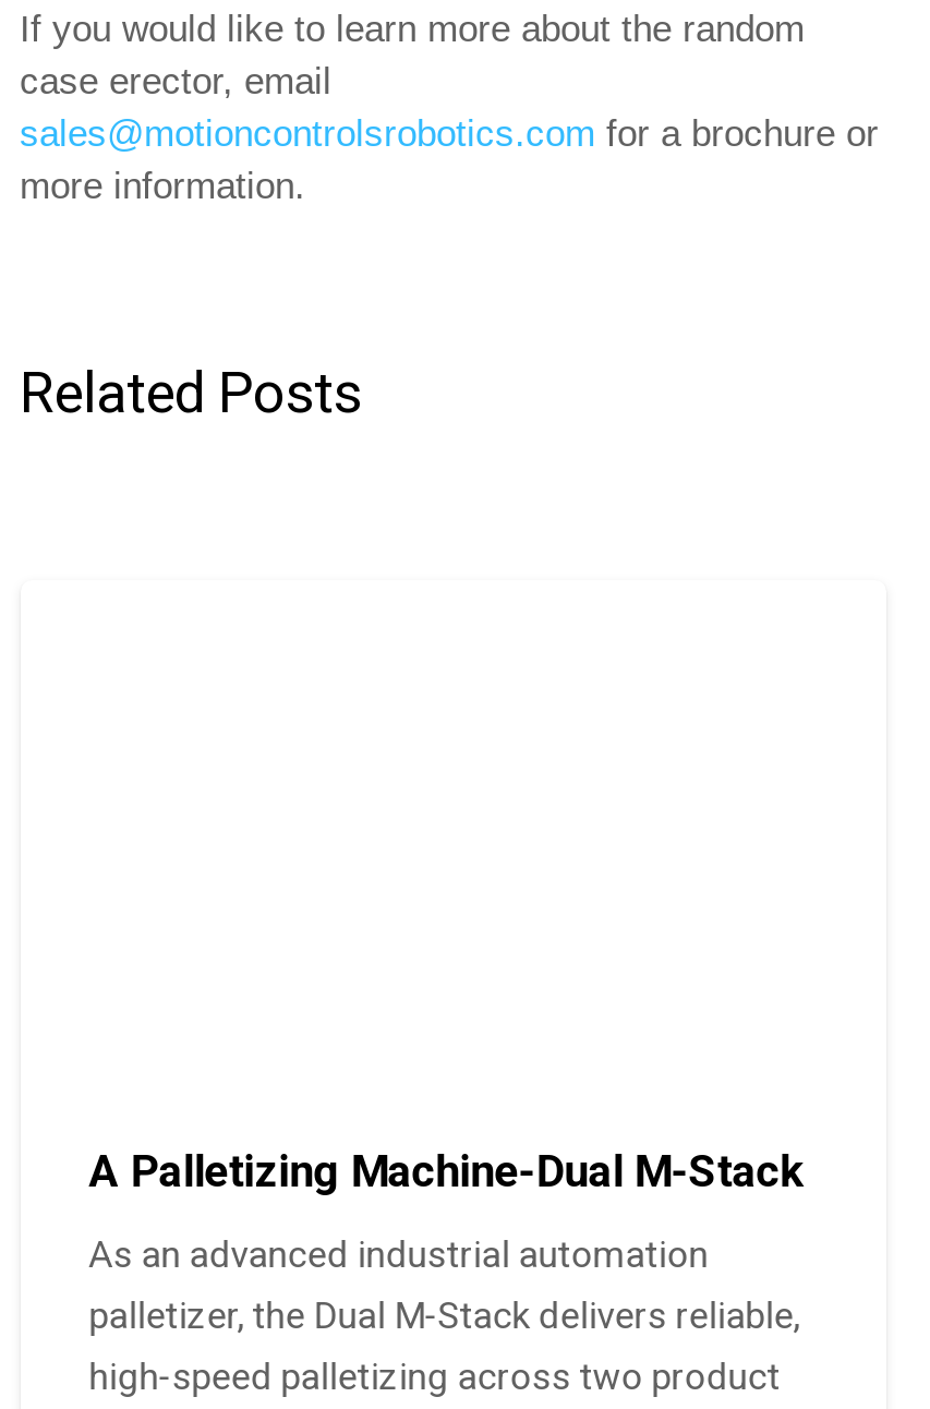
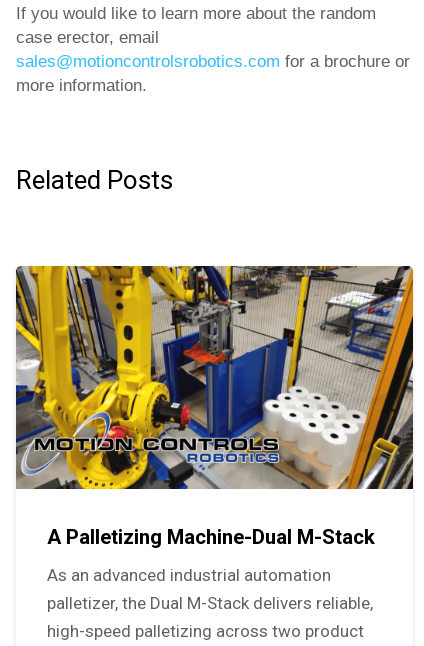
none -> [15,265,414,490] [image]

